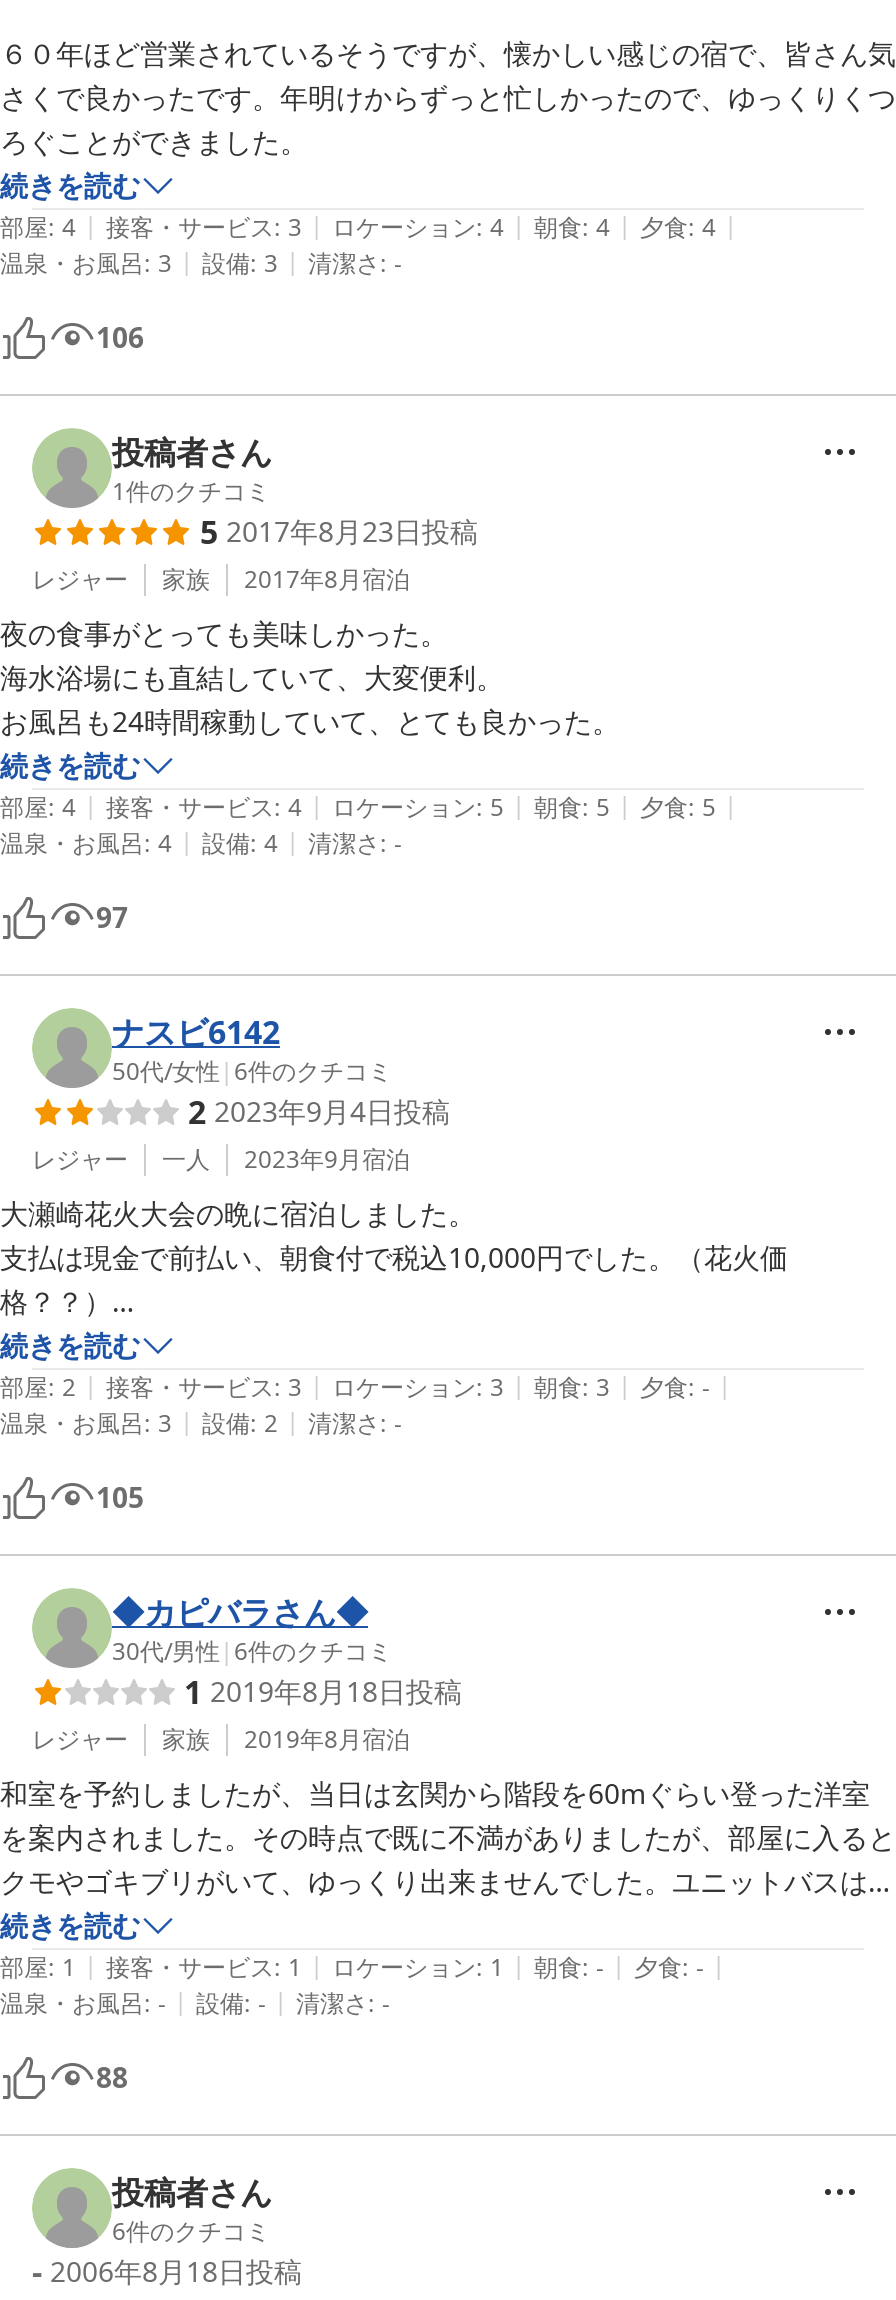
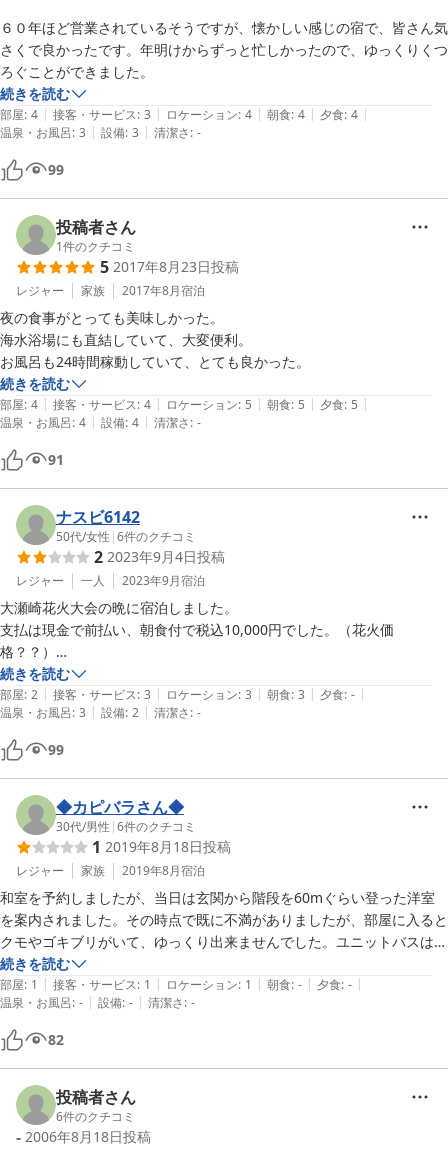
[96,318,144,356] 106 -> [48,160,64,179] 99
[96,898,128,936] 97 -> [48,450,64,469] 91
[96,1478,144,1516] 105 -> [48,740,64,759] 99
[96,2058,128,2096] 88 -> [48,1030,64,1049] 82

